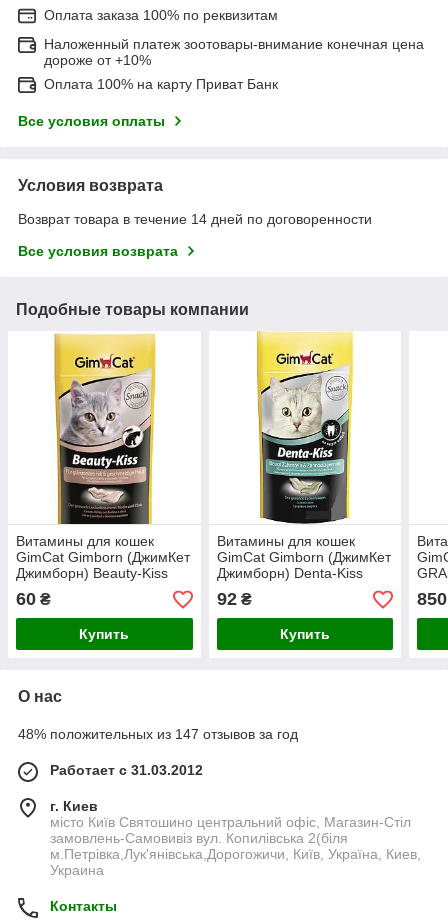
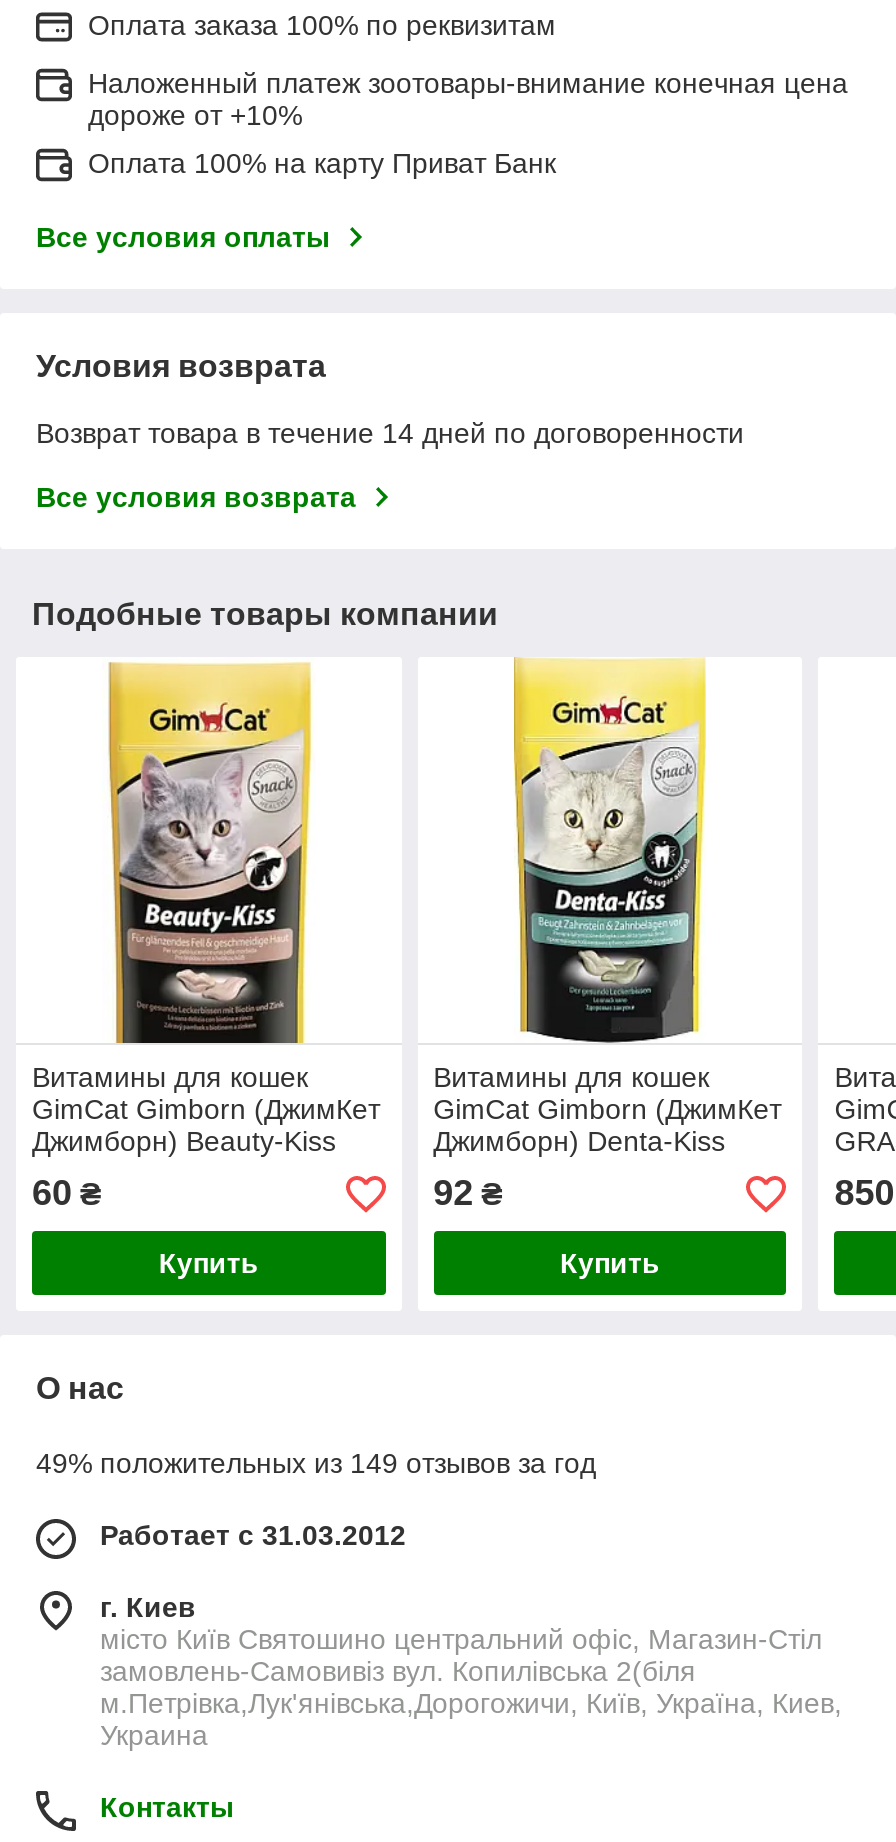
[18,726,298,742] 48% положительных из 147 отзывов за год -> [36,1447,596,1479] 49% положительных из 149 отзывов за год

